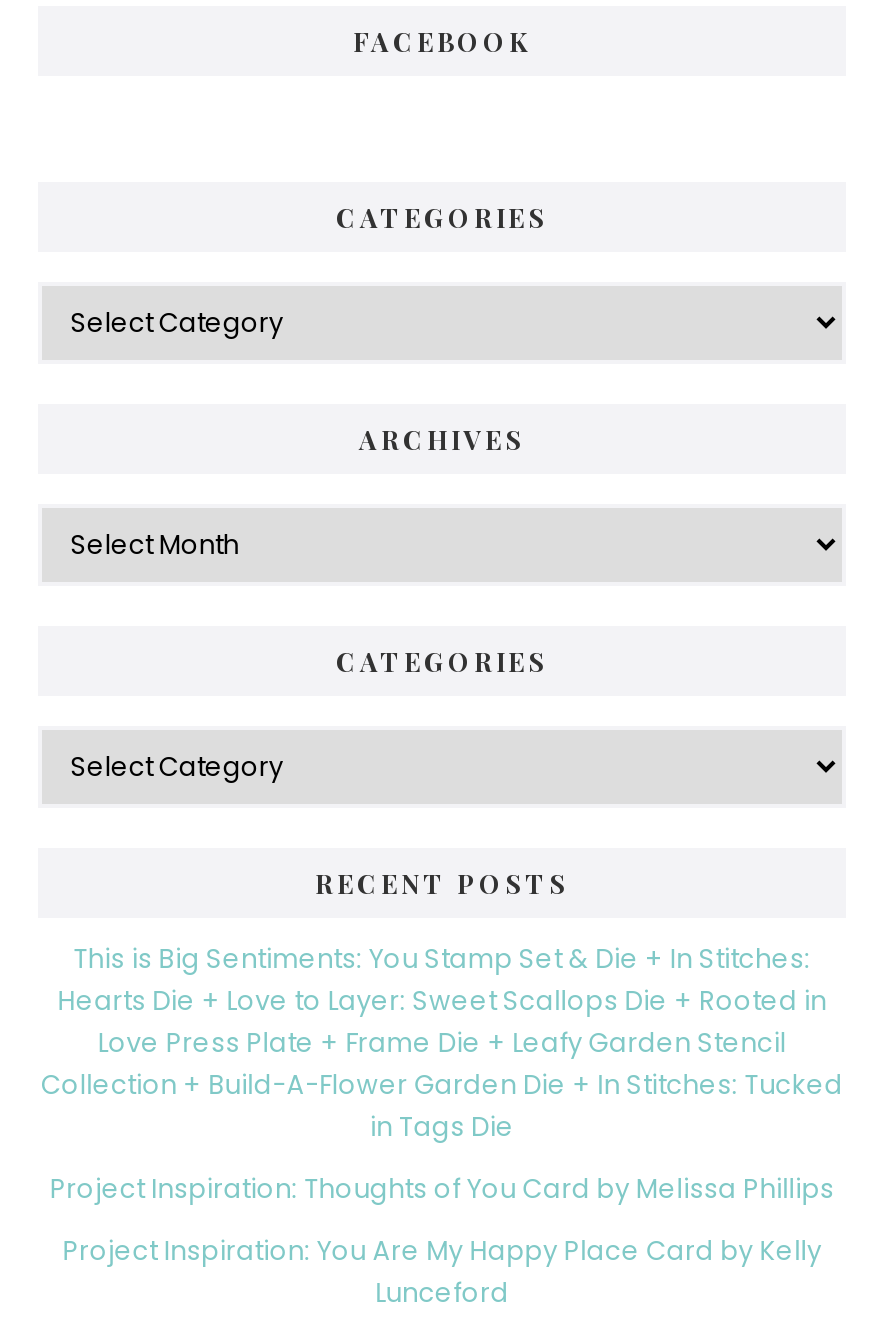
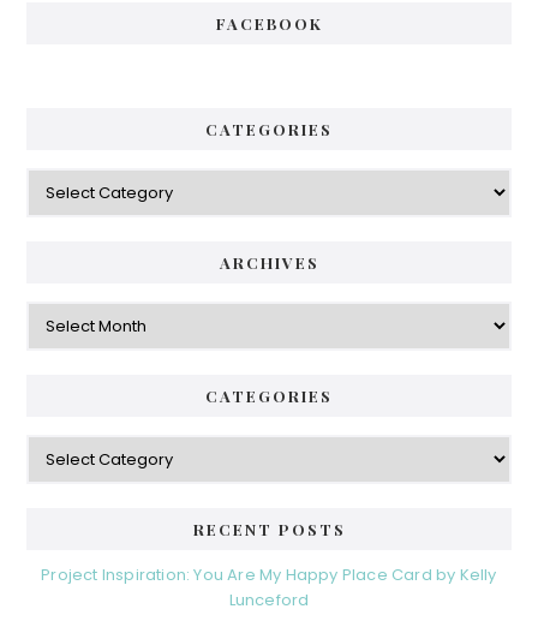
[41,940,843,1208] This is Big Sentiments: You Stamp Set & Die + In Stitches: | Hearts Die + Love to Layer: Sweet Scallops Die + Rooted in | Love Press Plate + Frame Die + Leafy Garden Stencil | Collection + Build-A-Flower Garden Die + In Stitches: Tucked | in Tags Die | Project Inspiration: Thoughts of You Card by Melissa Phillips -> none

